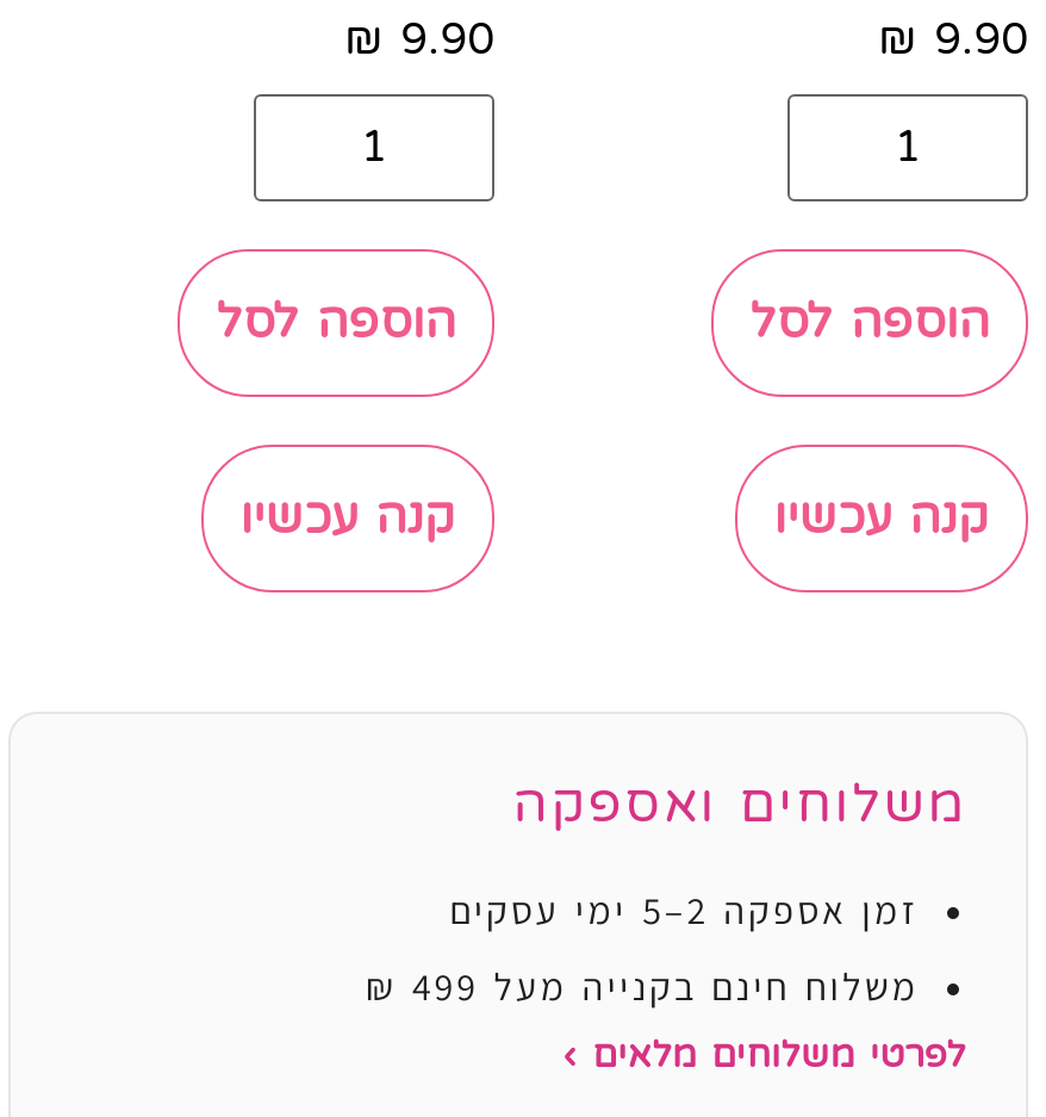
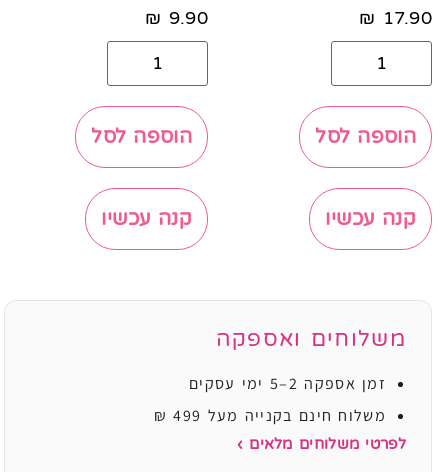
[935,14,1028,67] 9.90 -> [382,7,432,29] 17.90

